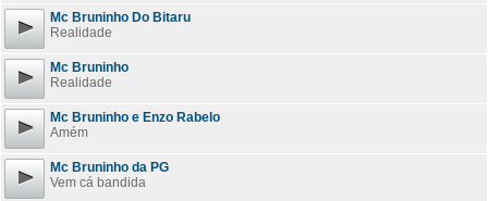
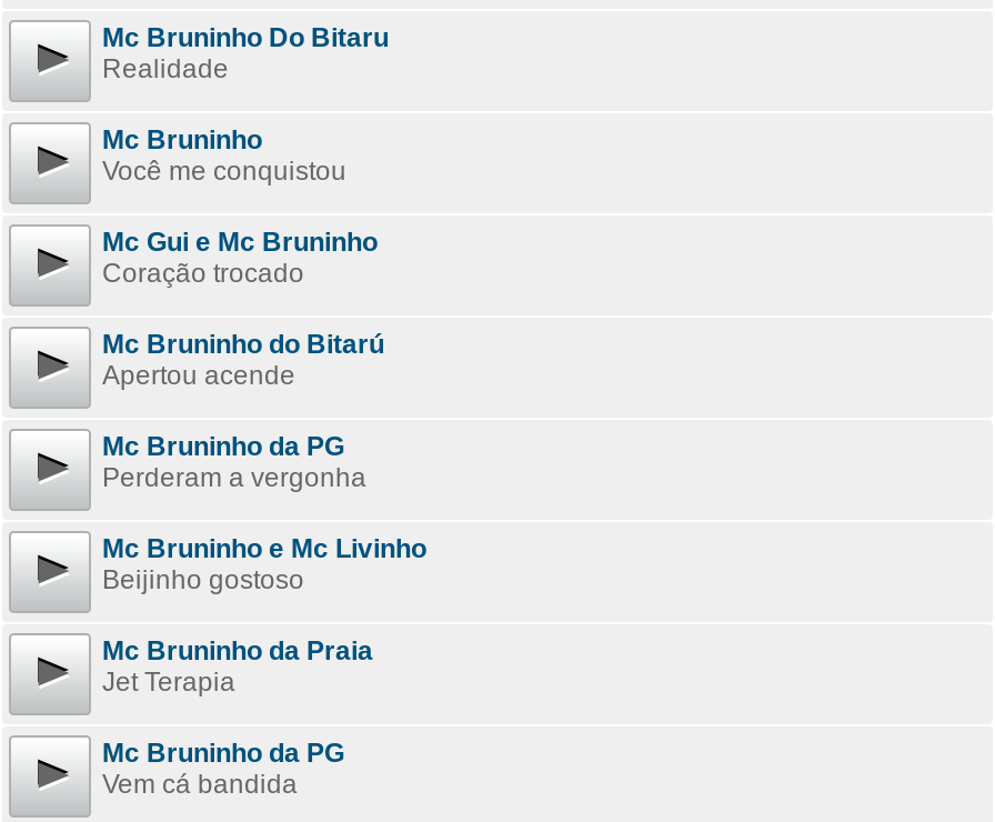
[50,75,220,140] Realidade | Mc Bruninho e Enzo Rabelo | Amém -> [102,156,426,698] Você me conquistou | Mc Gui e Mc Bruninho | Coração trocado | Mc Bruninho do Bitarú | Apertou acende | Mc Bruninho da PG | Perderam a vergonha | Mc Bruninho e Mc Livinho | Beijinho gostoso | Mc Bruninho da Praia | Jet Terapia

